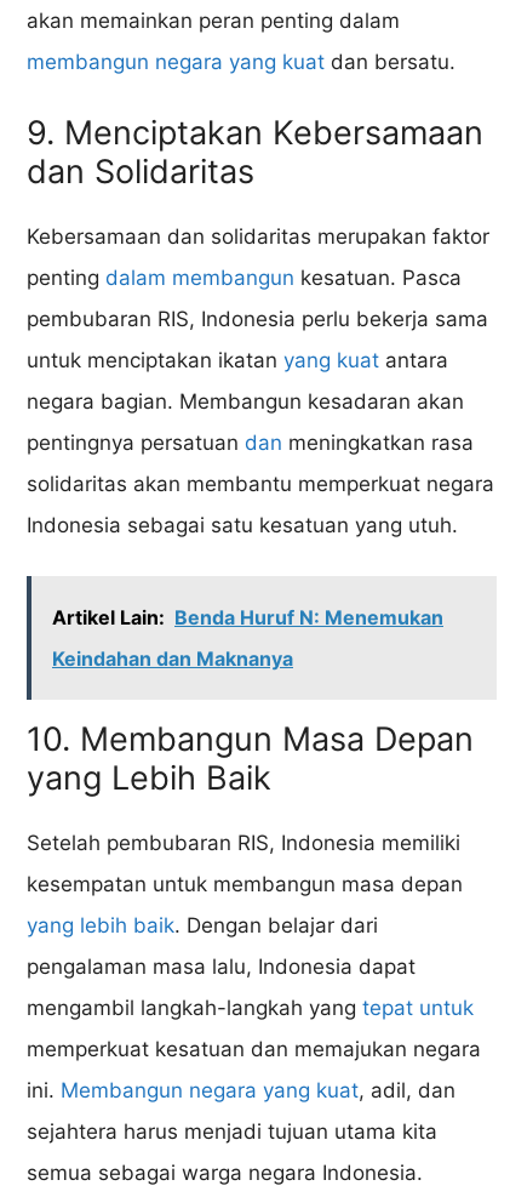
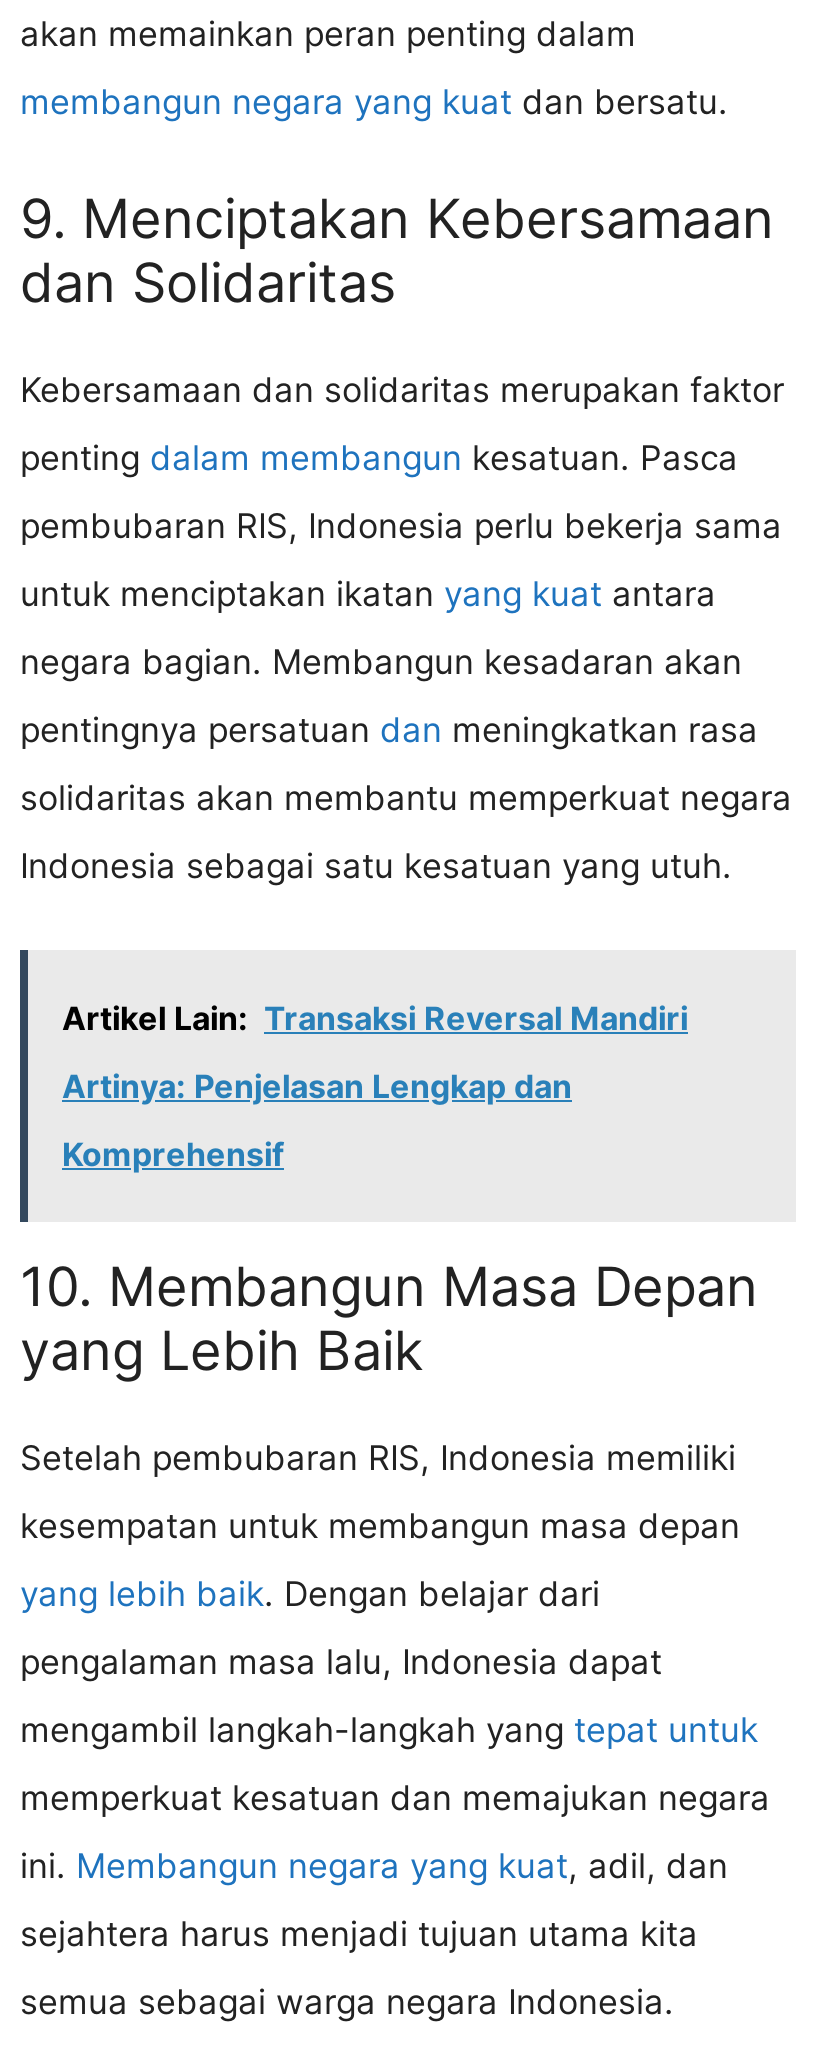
[52,605,443,671] Artikel Lain: Benda Huruf N: Menemukan | Keindahan dan Maknanya -> [62,998,688,1174] Artikel Lain: Transaksi Reversal Mandiri | Artinya: Penjelasan Lengkap dan | Komprehensif

